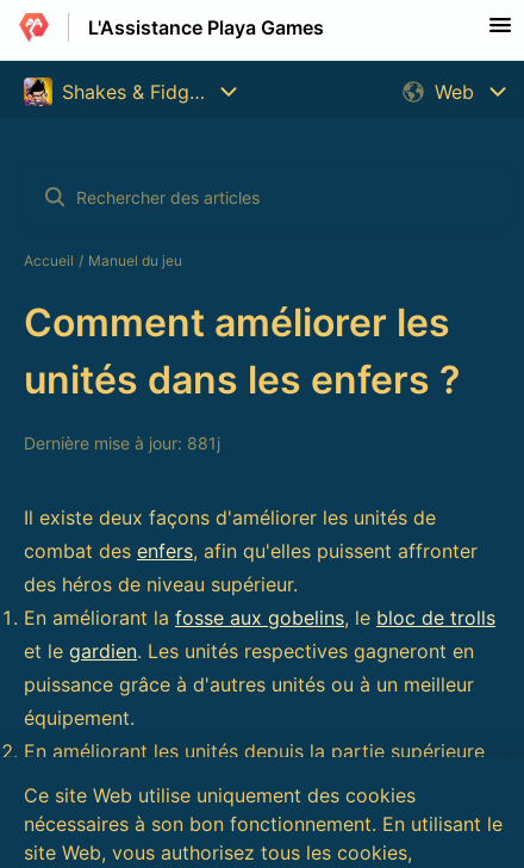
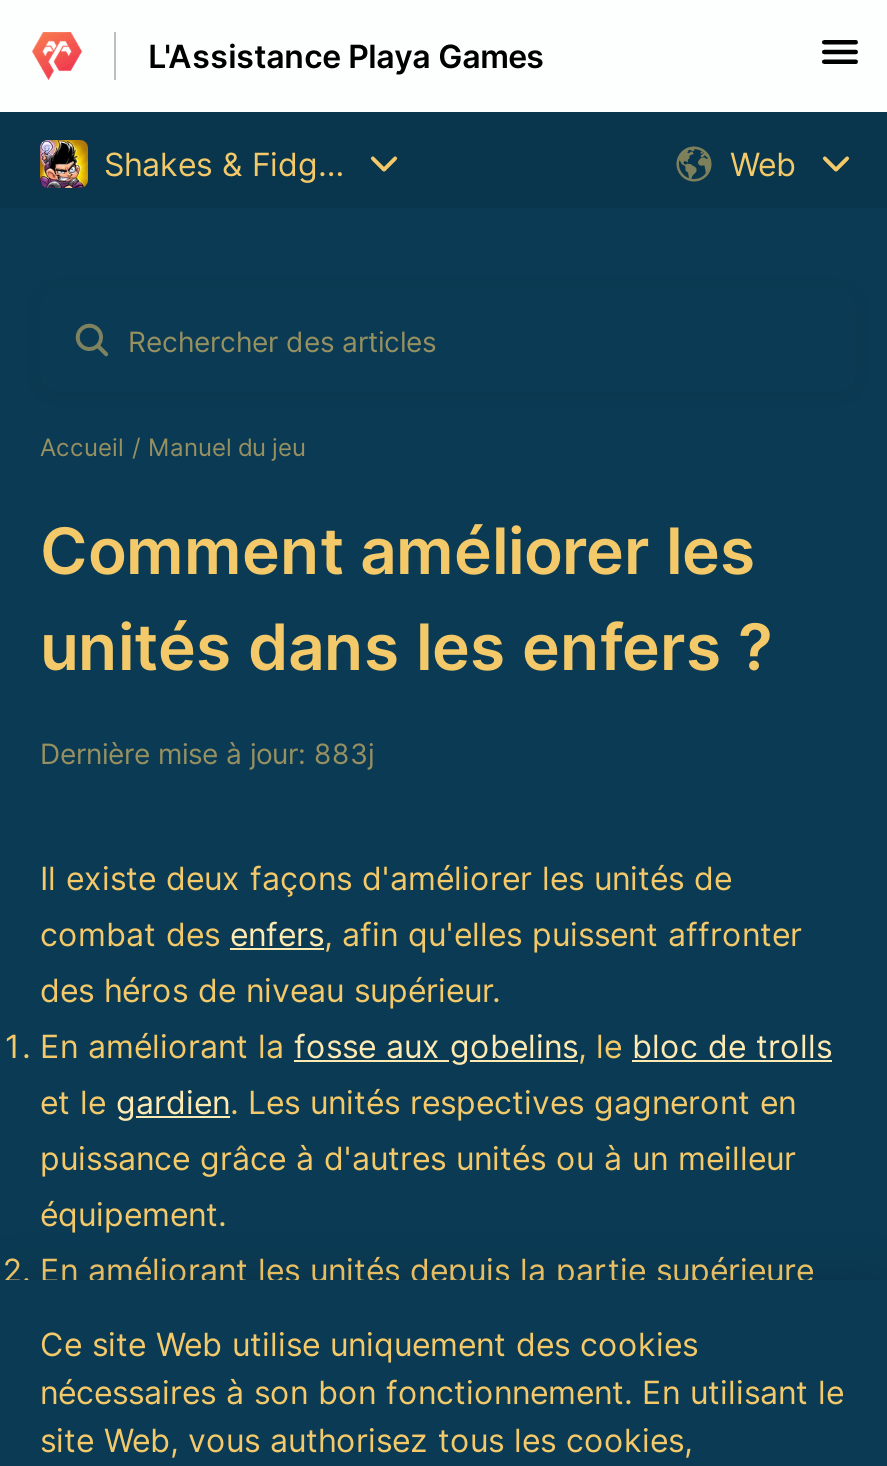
[24,433,220,453] Dernière mise à jour: 881j -> [40,736,374,770] Dernière mise à jour: 883j

